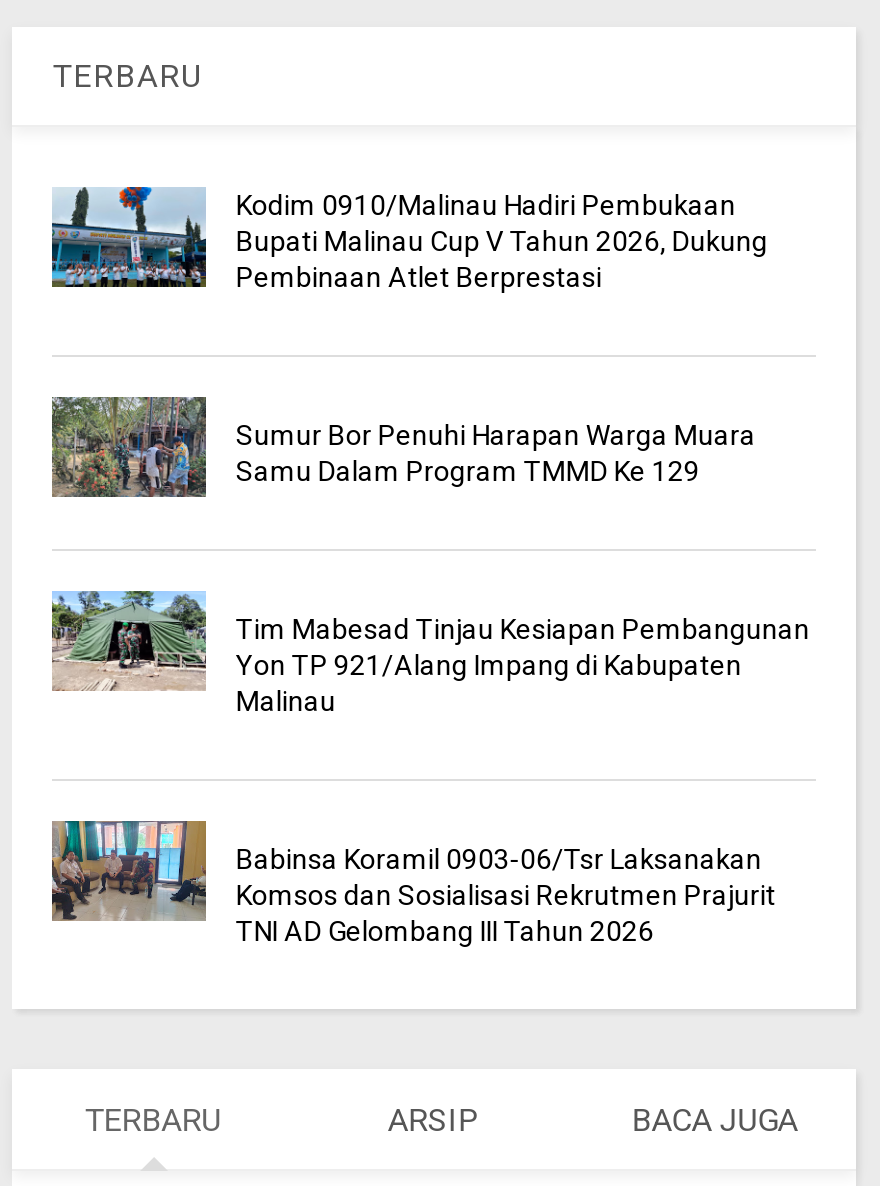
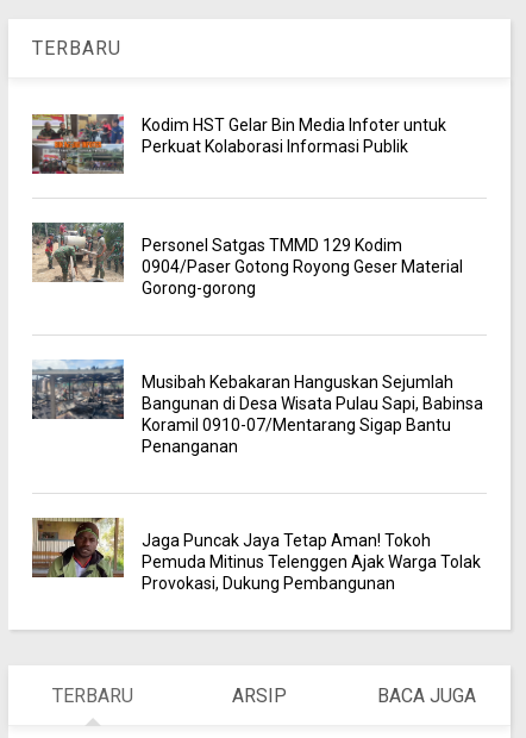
[50,185,768,293] [image] | Kodim 0910/Malinau Hadiri Pembukaan | Bupati Malinau Cup V Tahun 2026, Dukung | Pembinaan Atlet Berprestasi -> [31,113,446,175] [image] | Kodim HST Gelar Bin Media Infoter untuk | Perkuat Kolaborasi Informasi Publik
[50,369,756,499] [image] | Sumur Bor Penuhi Harapan Warga Muara | Samu Dalam Program TMMD Ke 129 -> [31,221,463,299] [image] | Personel Satgas TMMD 129 Kodim | 0904/Paser Gotong Royong Geser Material | Gorong-gorong
[50,589,810,717] [image] | Tim Mabesad Tinjau Kesiapan Pembangunan | Yon TP 921/Alang Impang di Kabupaten | Malinau -> [31,358,483,456] [image] | Musibah Kebakaran Hanguskan Sejumlah | Bangunan di Desa Wisata Pulau Sapi, Babinsa | Koramil 0910-07/Mentarang Sigap Bantu | Penanganan
[52,819,776,947] [image] | Babinsa Koramil 0903-06/Tsr Laksanakan | Komsos dan Sosialisasi Rekrutmen Prajurit | TNI AD Gelombang III Tahun 2026 -> [32,517,481,593] [image] | Jaga Puncak Jaya Tetap Aman! Tokoh | Pemuda Mitinus Telenggen Ajak Warga Tolak | Provokasi, Dukung Pembangunan

